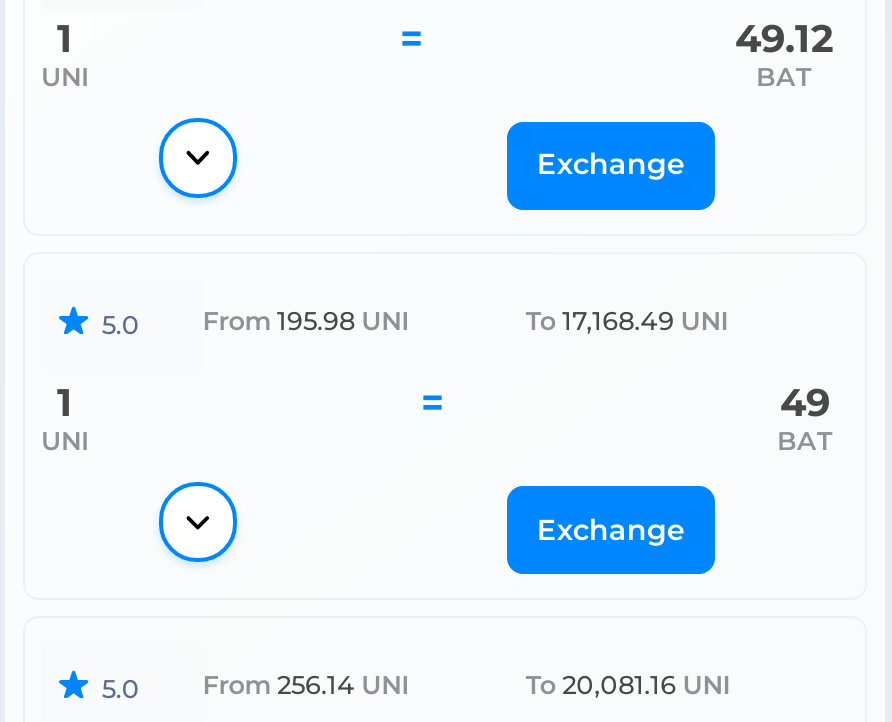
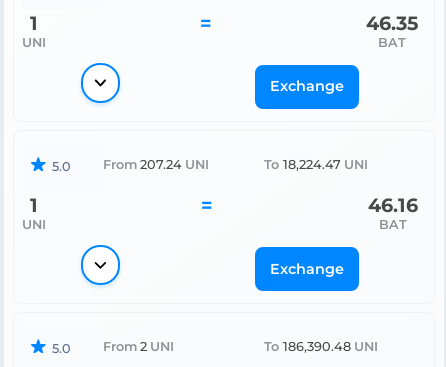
[735,14,833,62] 49.12 -> [366,11,418,35] 46.35
[203,306,409,336] From 195.98 UNI -> [103,157,209,172] From 207.24 UNI
[526,306,729,336] To 17,168.49 UNI -> [264,157,368,172] To 18,224.47 UNI
[780,378,830,426] 49 -> [368,193,418,217] 46.16
[203,670,409,700] From 256.14 UNI -> [103,339,174,354] From 2 UNI
[526,670,731,700] To 20,081.16 UNI -> [264,339,378,354] To 186,390.48 UNI

